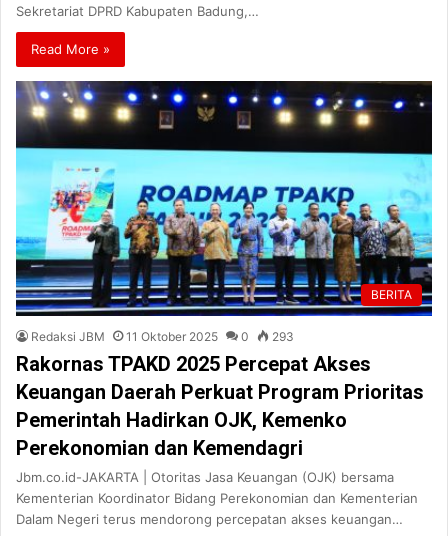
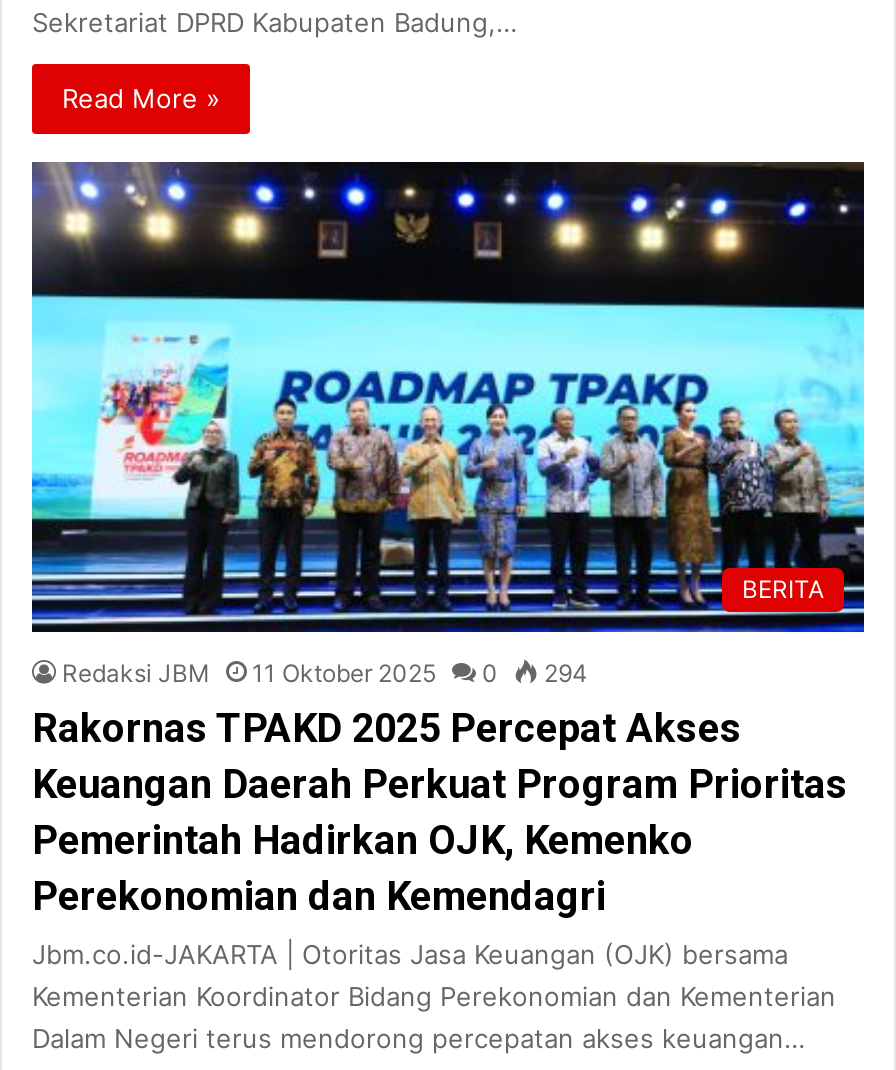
[31,329,294,344] Redaksi JBM 11 Oktober 2025 0 293 -> [62,657,588,687] Redaksi JBM 11 Oktober 2025 0 294

